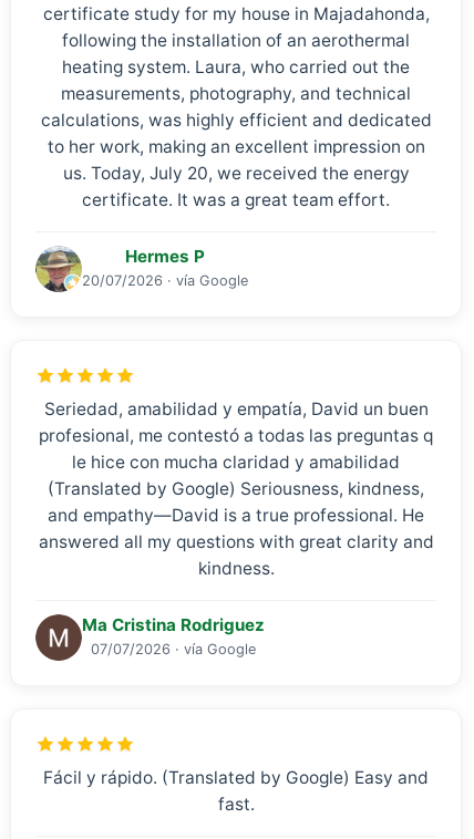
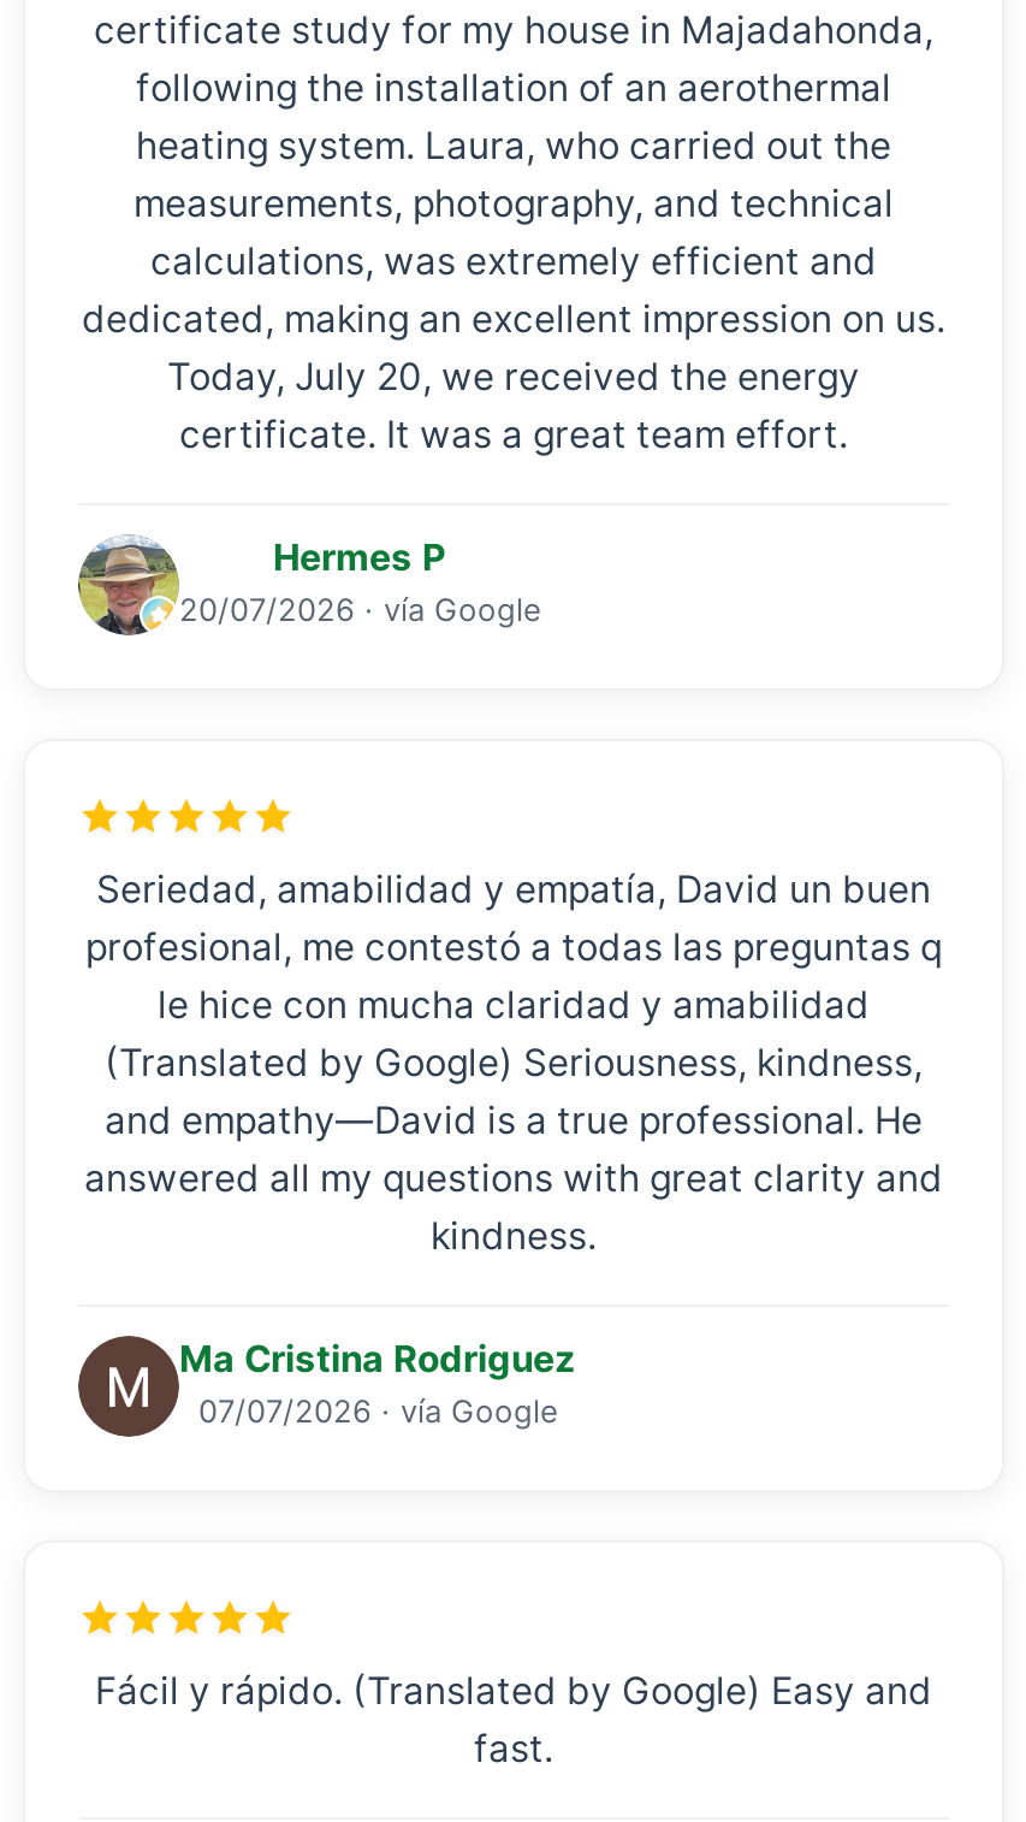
[40,110,431,184] calculations, was highly efficient and dedicated | to her work, making an excellent impression on | us. Today, July 20, we received the energy -> [82,238,945,400] calculations, was extremely efficient and | dedicated, making an excellent impression on us. | Today, July 20, we received the energy

